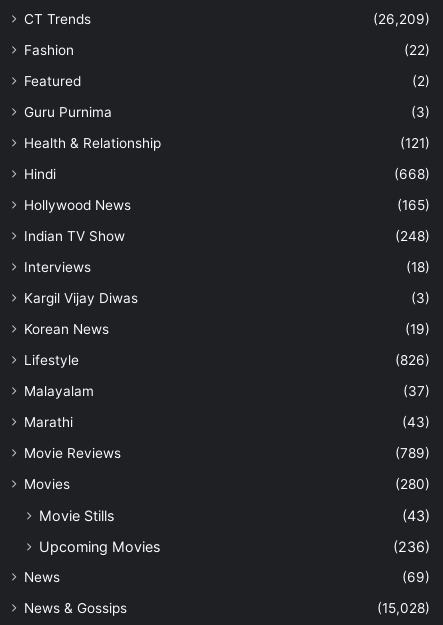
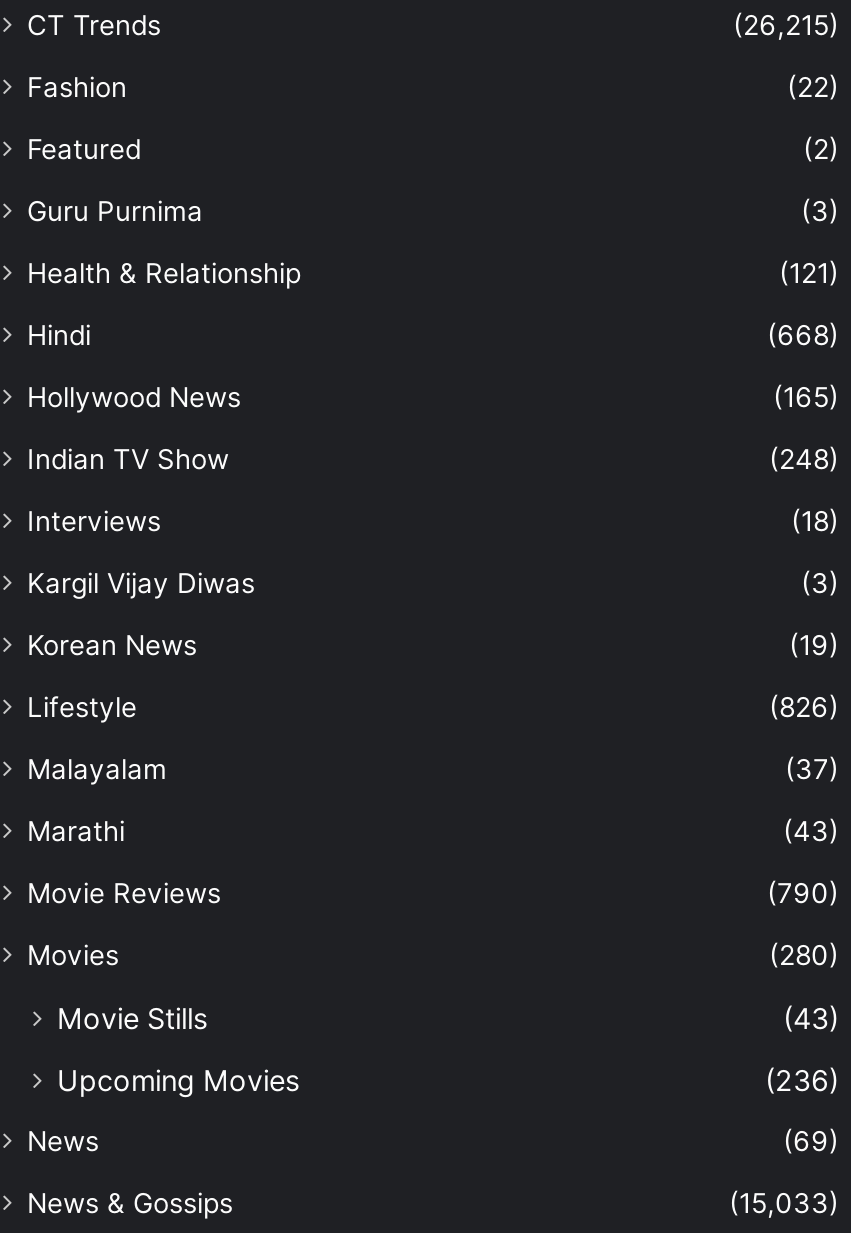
[373,11,430,27] (26,209) -> [733,9,839,41] (26,215)
[395,445,430,461] (789) -> [767,877,839,909] (790)
[377,600,430,616] (15,028) -> [729,1187,839,1219] (15,033)

